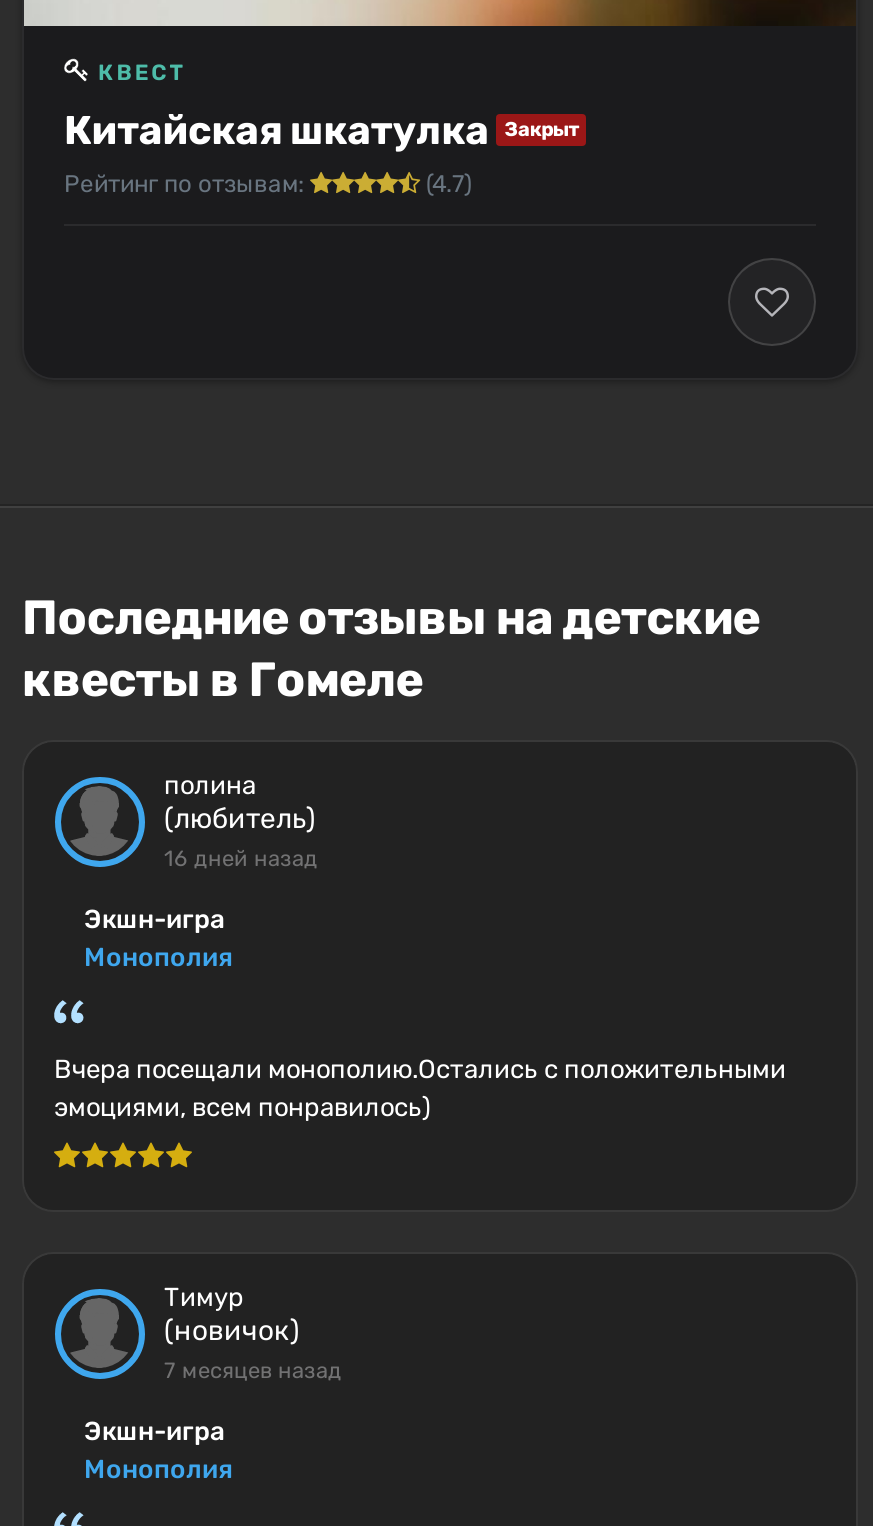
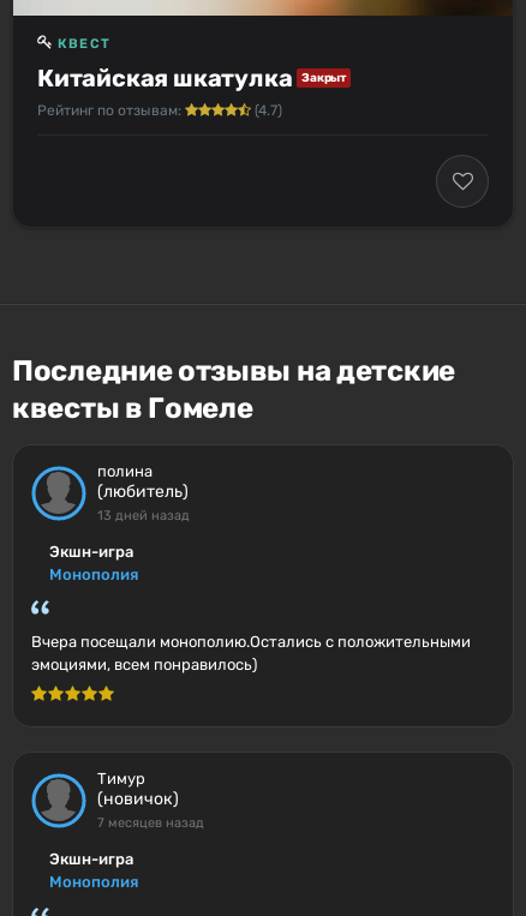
[164,846,318,872] 16 дней назад -> [97,508,190,524] 13 дней назад

